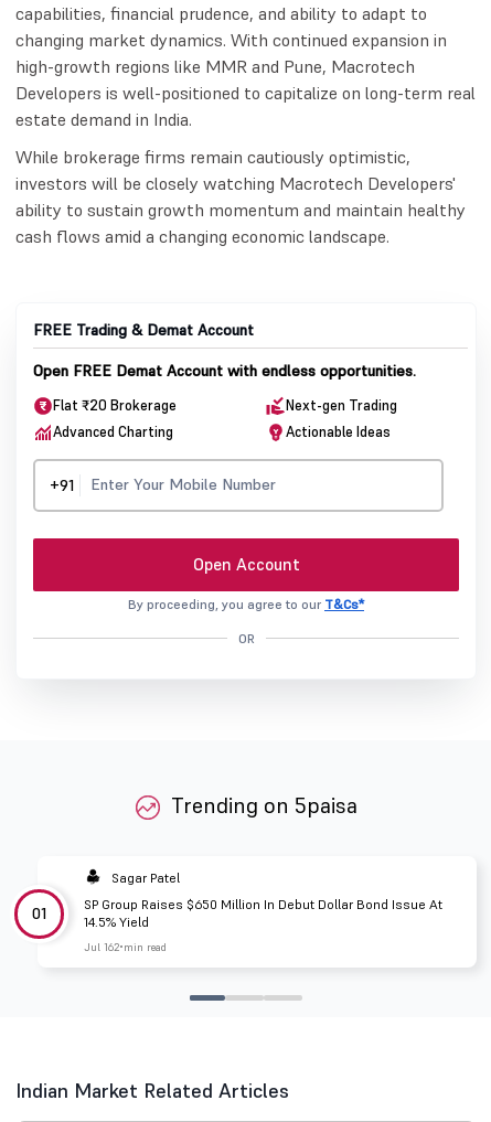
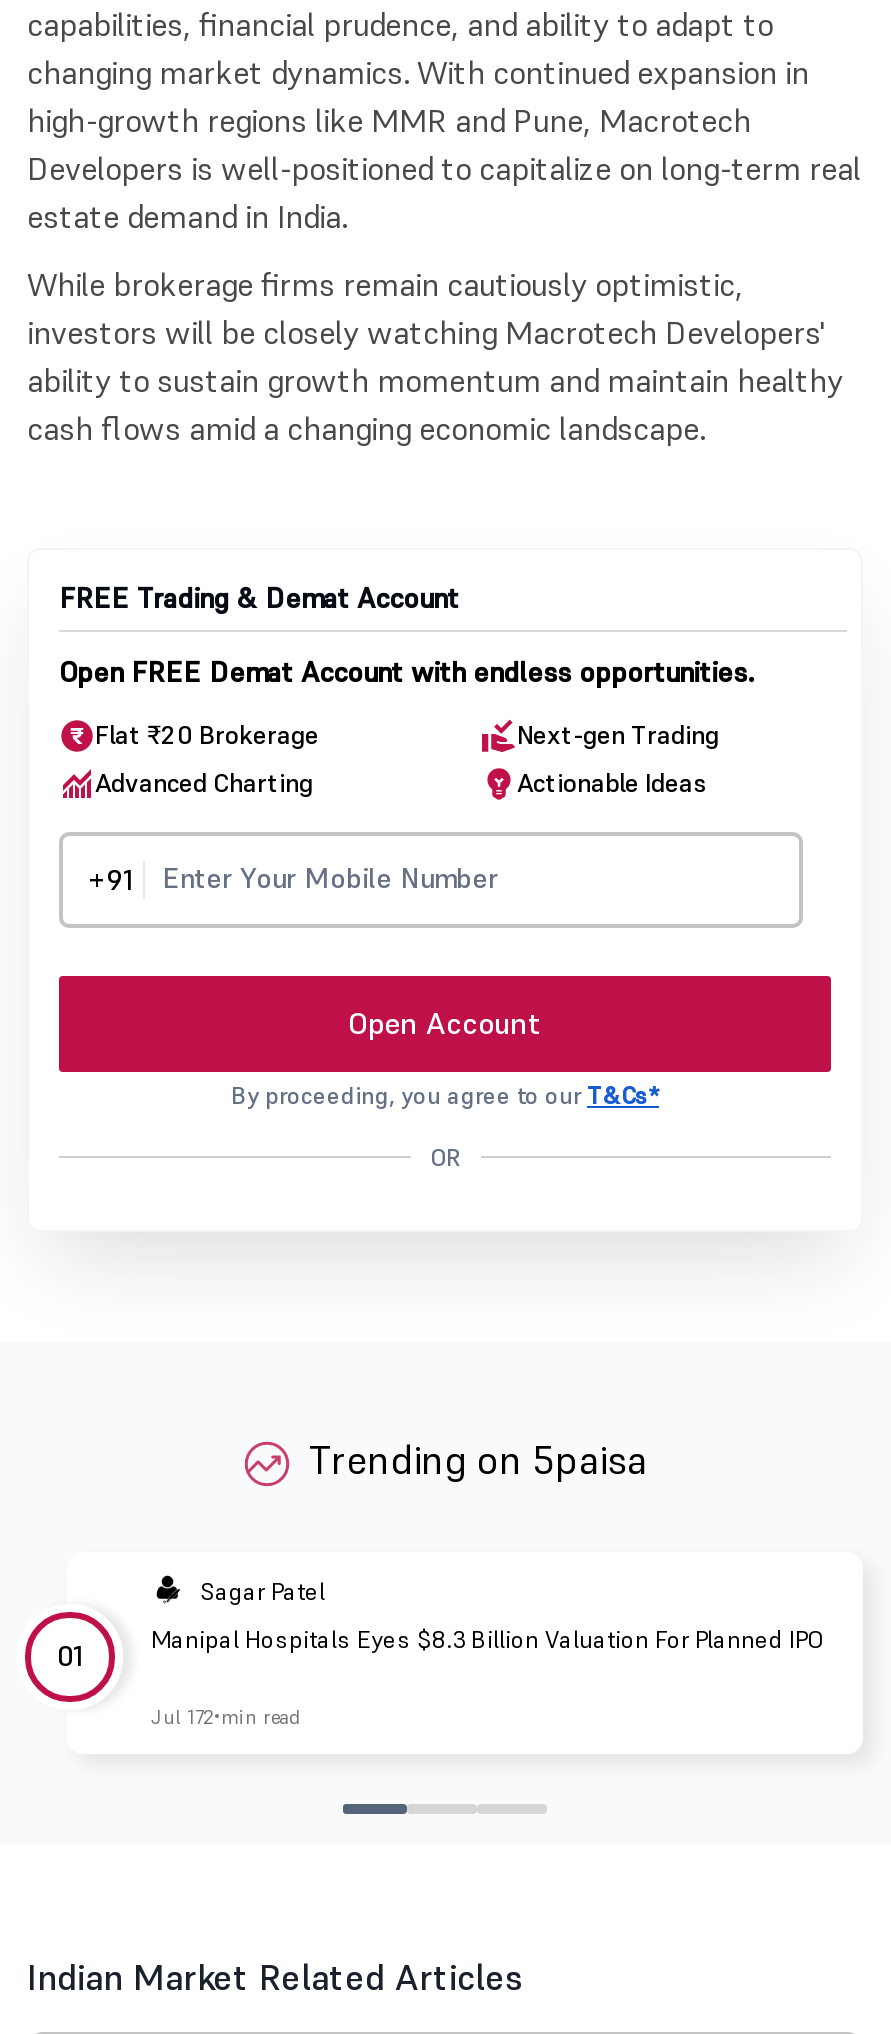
[84,896,442,930] SP Group Raises $650 Million In Debut Dollar Bond Issue At | 14.5% Yield -> [151,1624,823,1654] Manipal Hospitals Eyes $8.3 Billion Valuation For Planned IPO
[84,940,167,954] Jul 162 min read -> [151,1704,299,1730] Jul 172 min read

